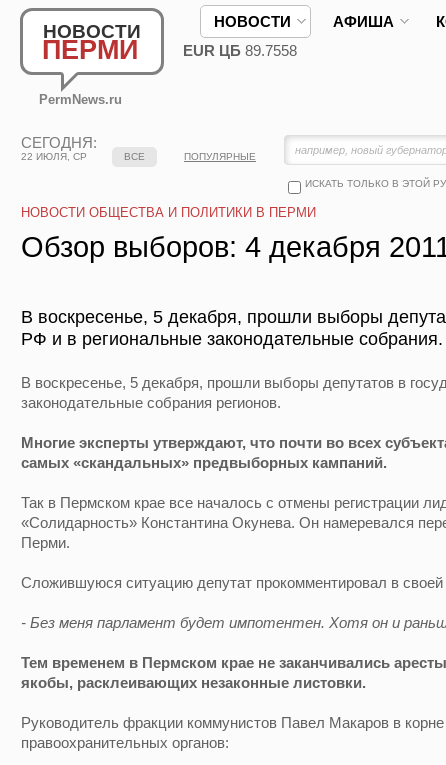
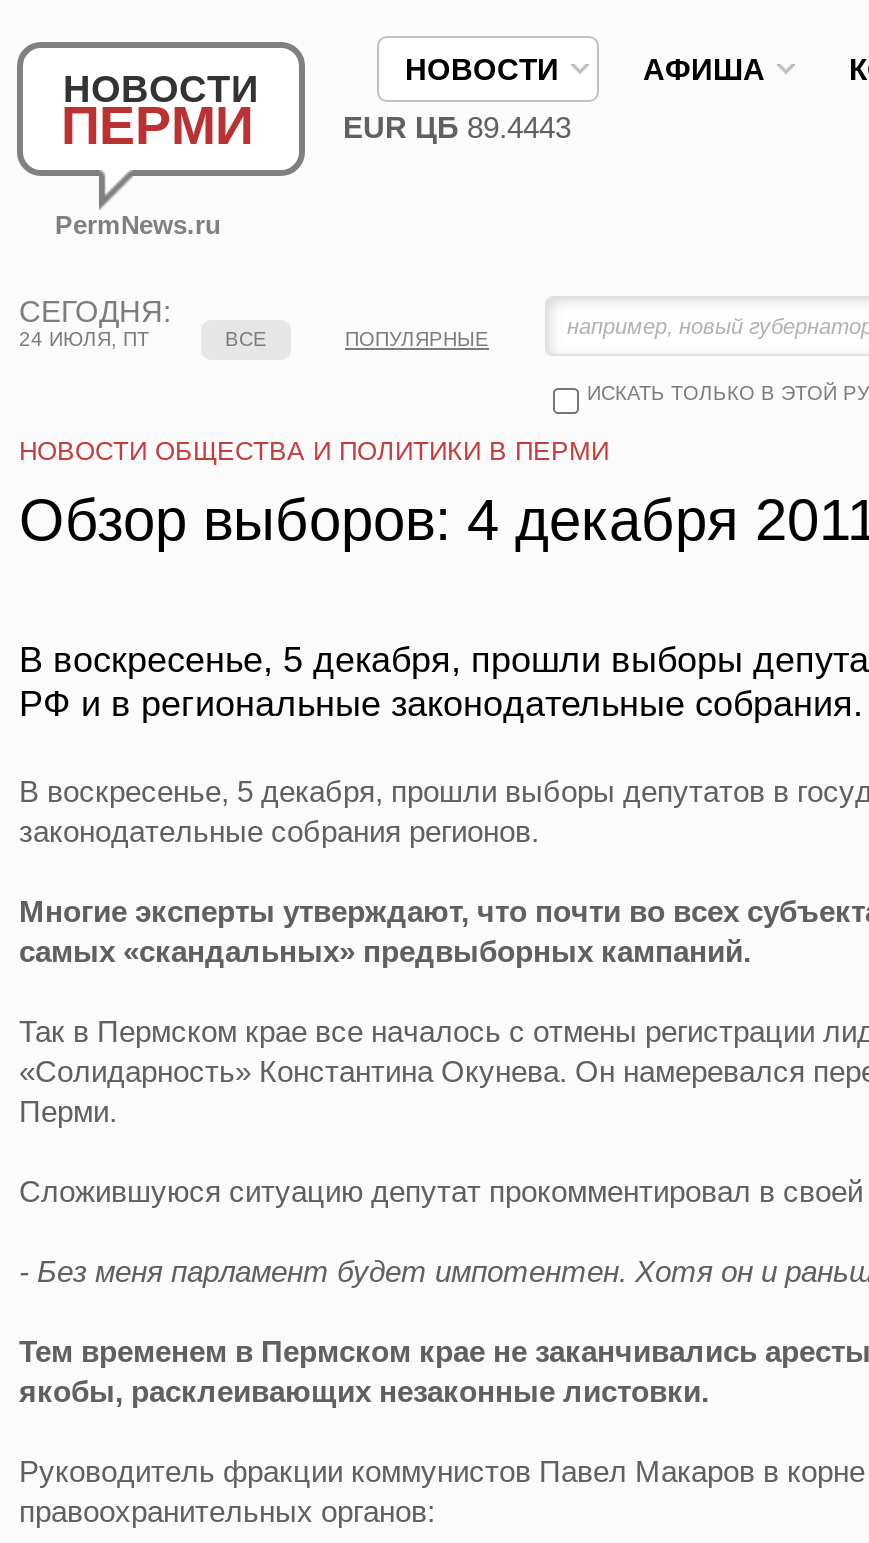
[183,42,297,59] EUR ЦБ 89.7558 -> [343,110,571,144] EUR ЦБ 89.4443
[21,151,87,162] 22 ИЮЛЯ, СР -> [19,328,149,350] 24 ИЮЛЯ, ПТ

